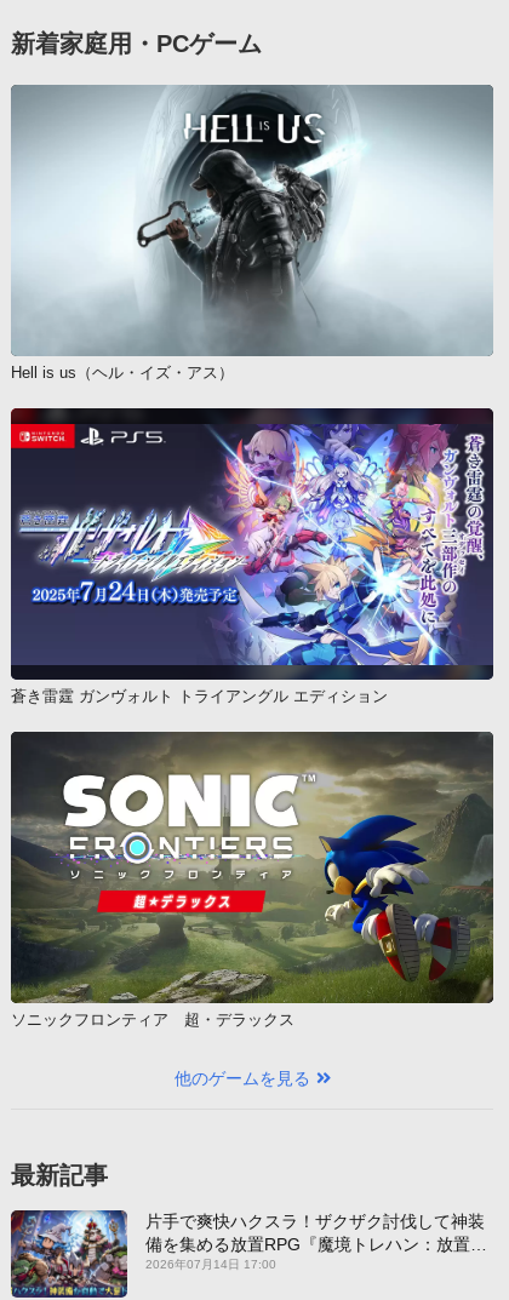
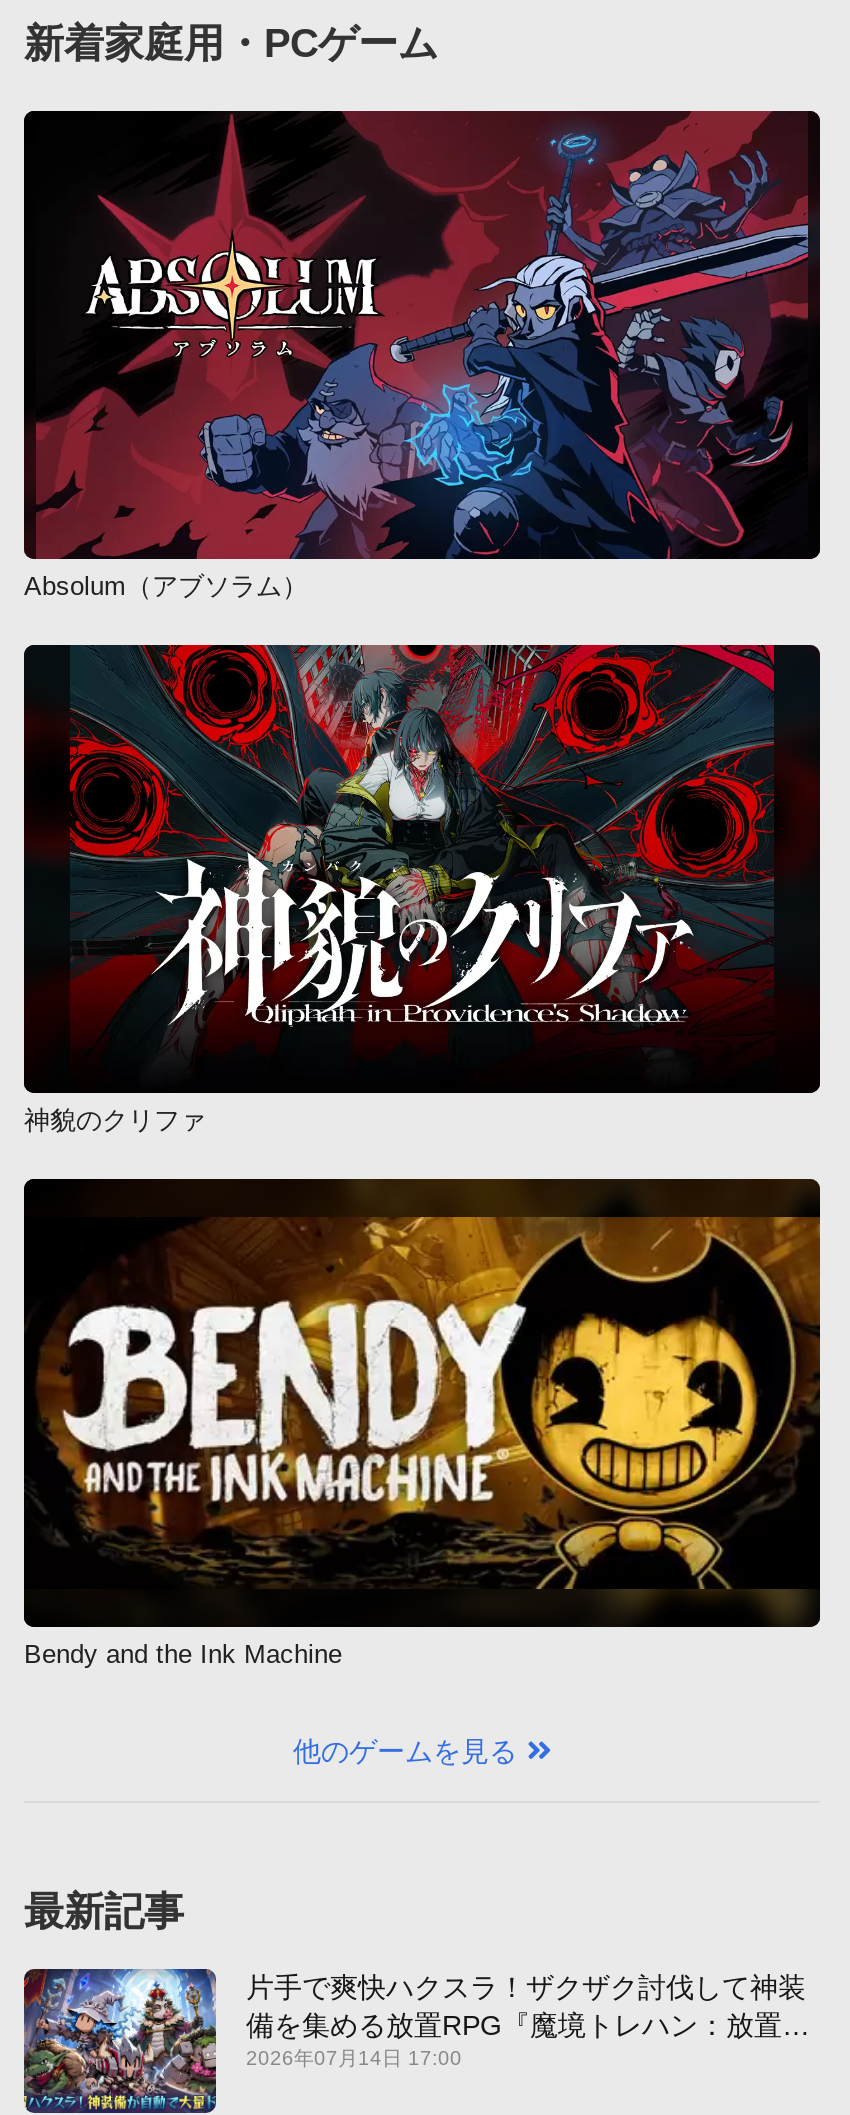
[11,84,493,382] [image] | Hell is us（ヘル・イズ・アス） -> [22,109,822,602] [image] | Absolum（アブソラム）
[10,407,494,705] [image] | 蒼き雷霆 ガンヴォルト トライアングル エディション -> [22,643,822,1135] [image] | 神貌のクリファ
[11,732,494,1029] [image] | ソニックフロンティア 超・デラックス -> [22,1179,822,1669] [image] | Bendy and the Ink Machine

